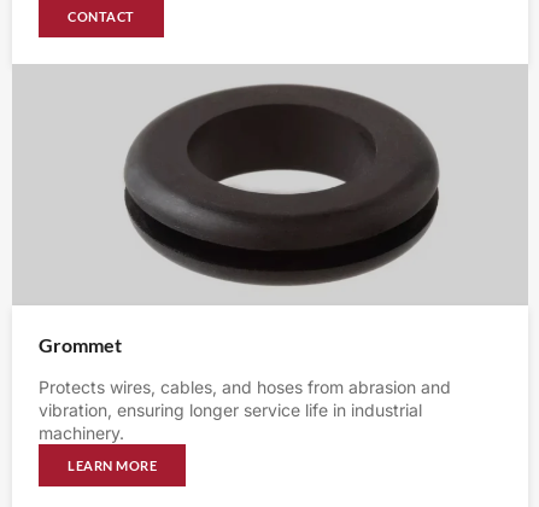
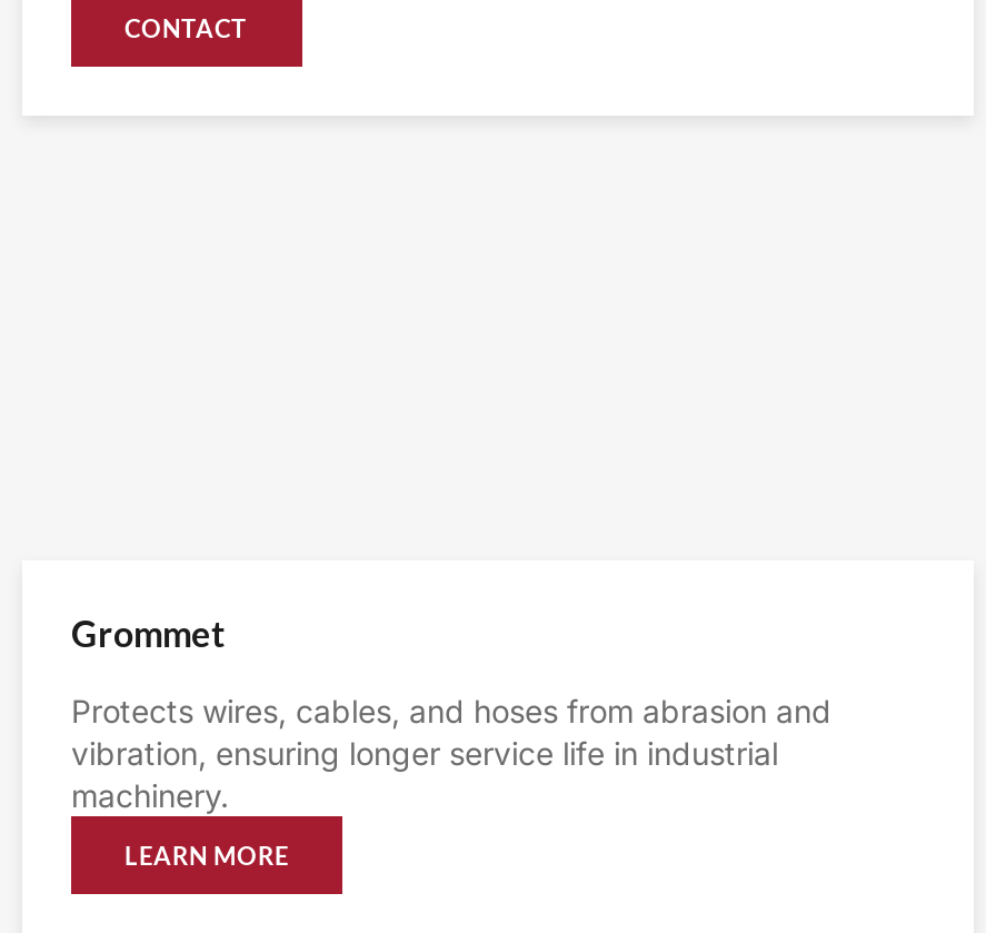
[13,70,527,304] [image] -> none

